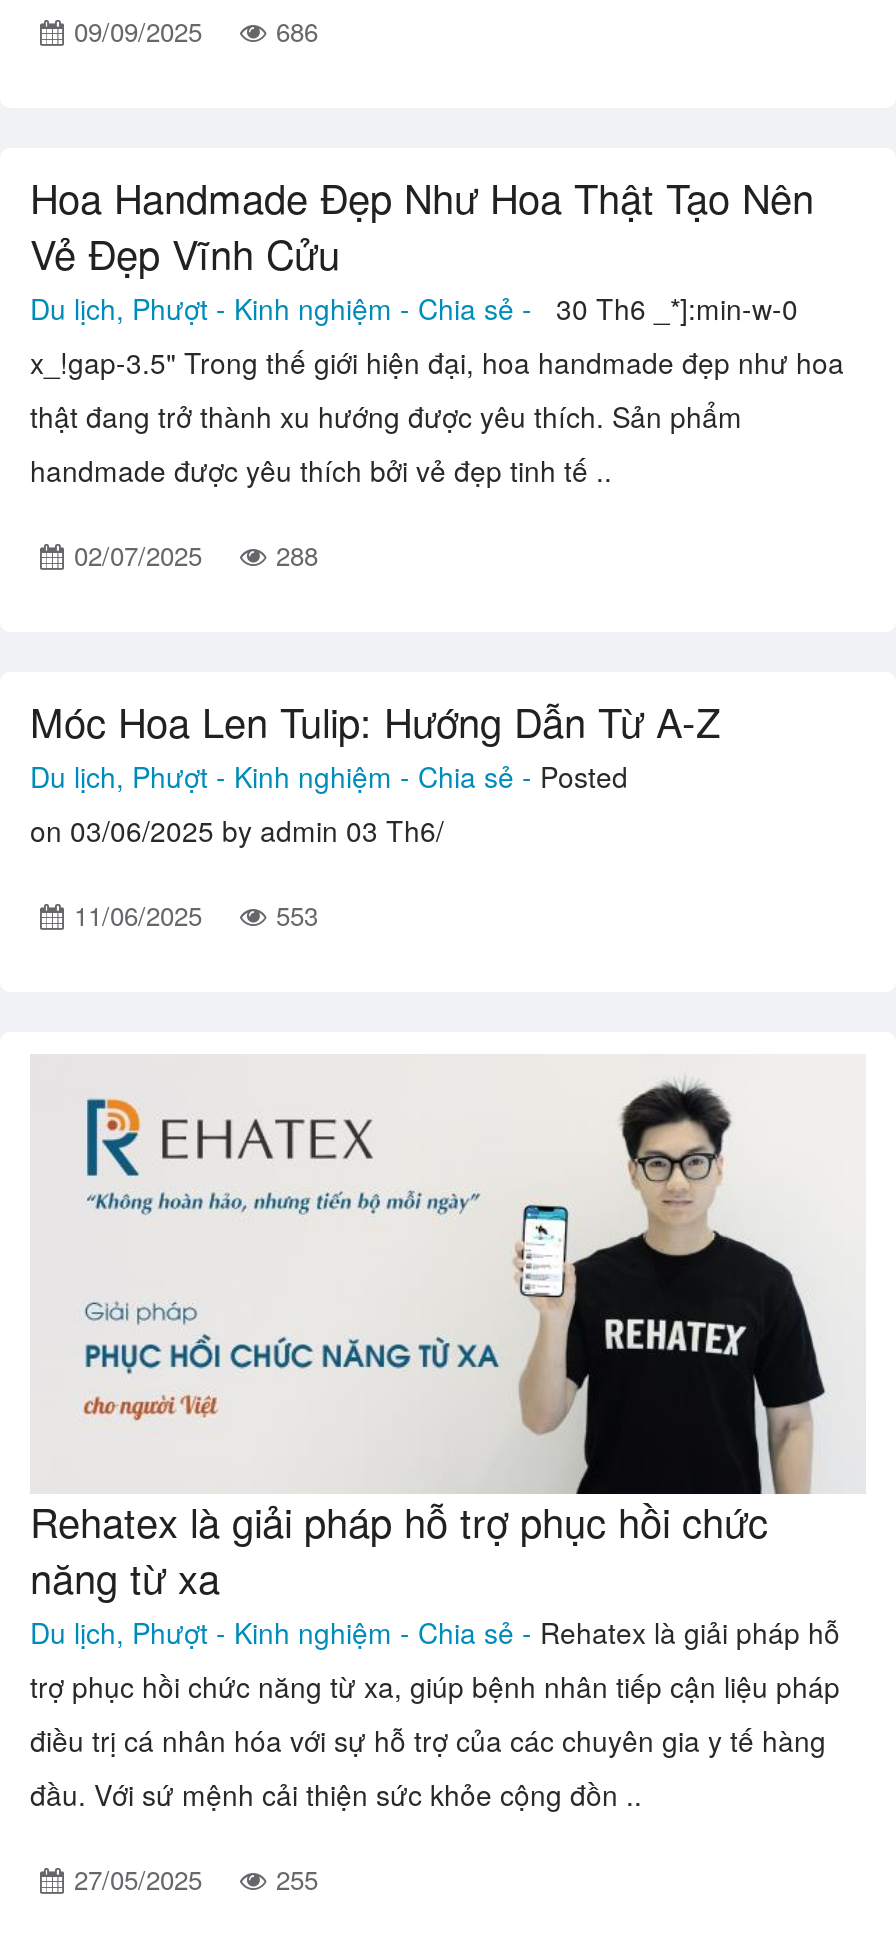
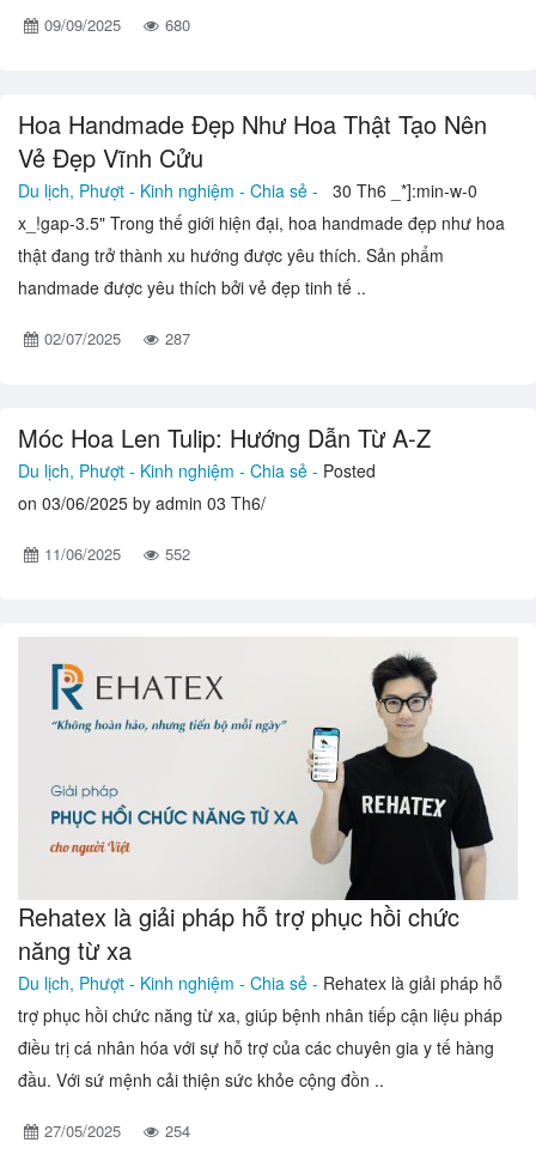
[74,12,318,50] 09/09/2025 686 -> [44,14,190,36] 09/09/2025 680
[74,536,318,574] 02/07/2025 288 -> [44,327,190,350] 02/07/2025 287
[74,896,318,934] 11/06/2025 553 -> [44,543,190,565] 11/06/2025 552
[74,1859,318,1897] 27/05/2025 255 -> [44,1119,190,1142] 27/05/2025 254

